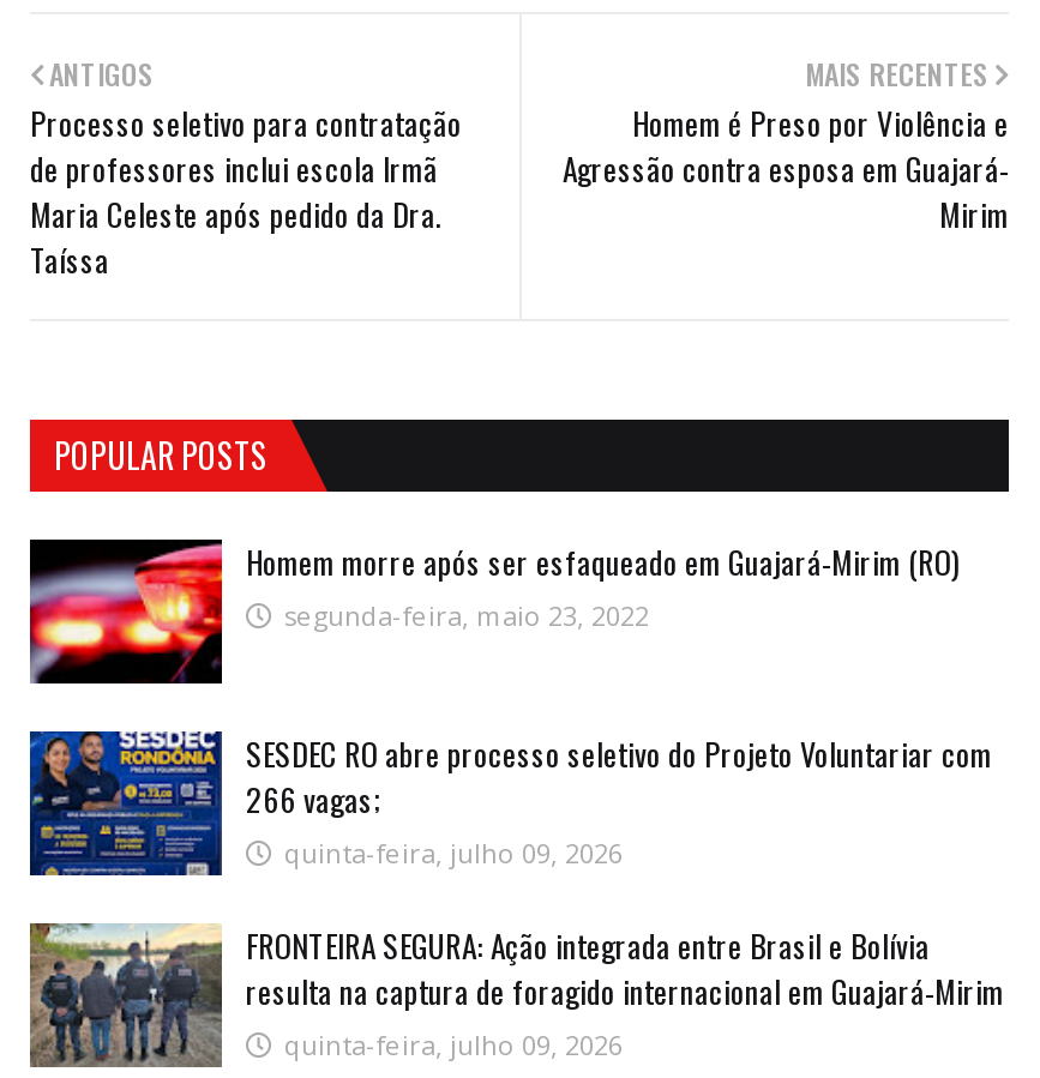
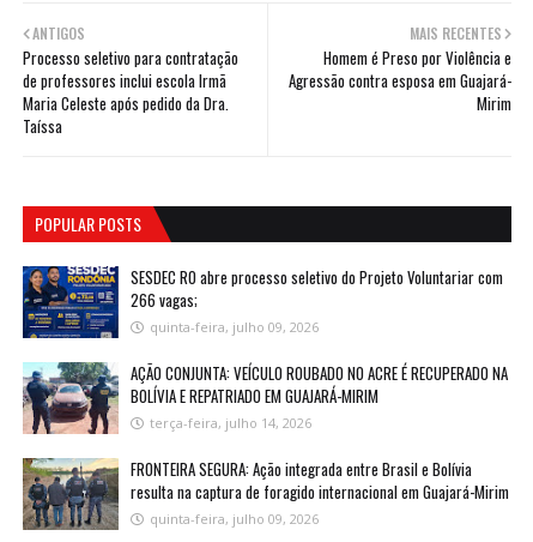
[28,537,961,686] [image] | Homem morre após ser esfaqueado em Guajará-Mirim (RO) | segunda-feira, maio 23, 2022 -> none
moved [25,727,992,878] -> [20,264,503,339]: [image] | SESDEC RO abre processo seletivo do Projeto Voluntariar com | 266 vagas; | quinta-feira, julho 09, 2026
none -> [23,361,508,434] [image] | AÇÃO CONJUNTA: VEÍCULO ROUBADO NO ACRE É RECUPERADO NA | BOLÍVIA E REPATRIADO EM GUAJARÁ-MIRIM | terça-feira, julho 14, 2026

